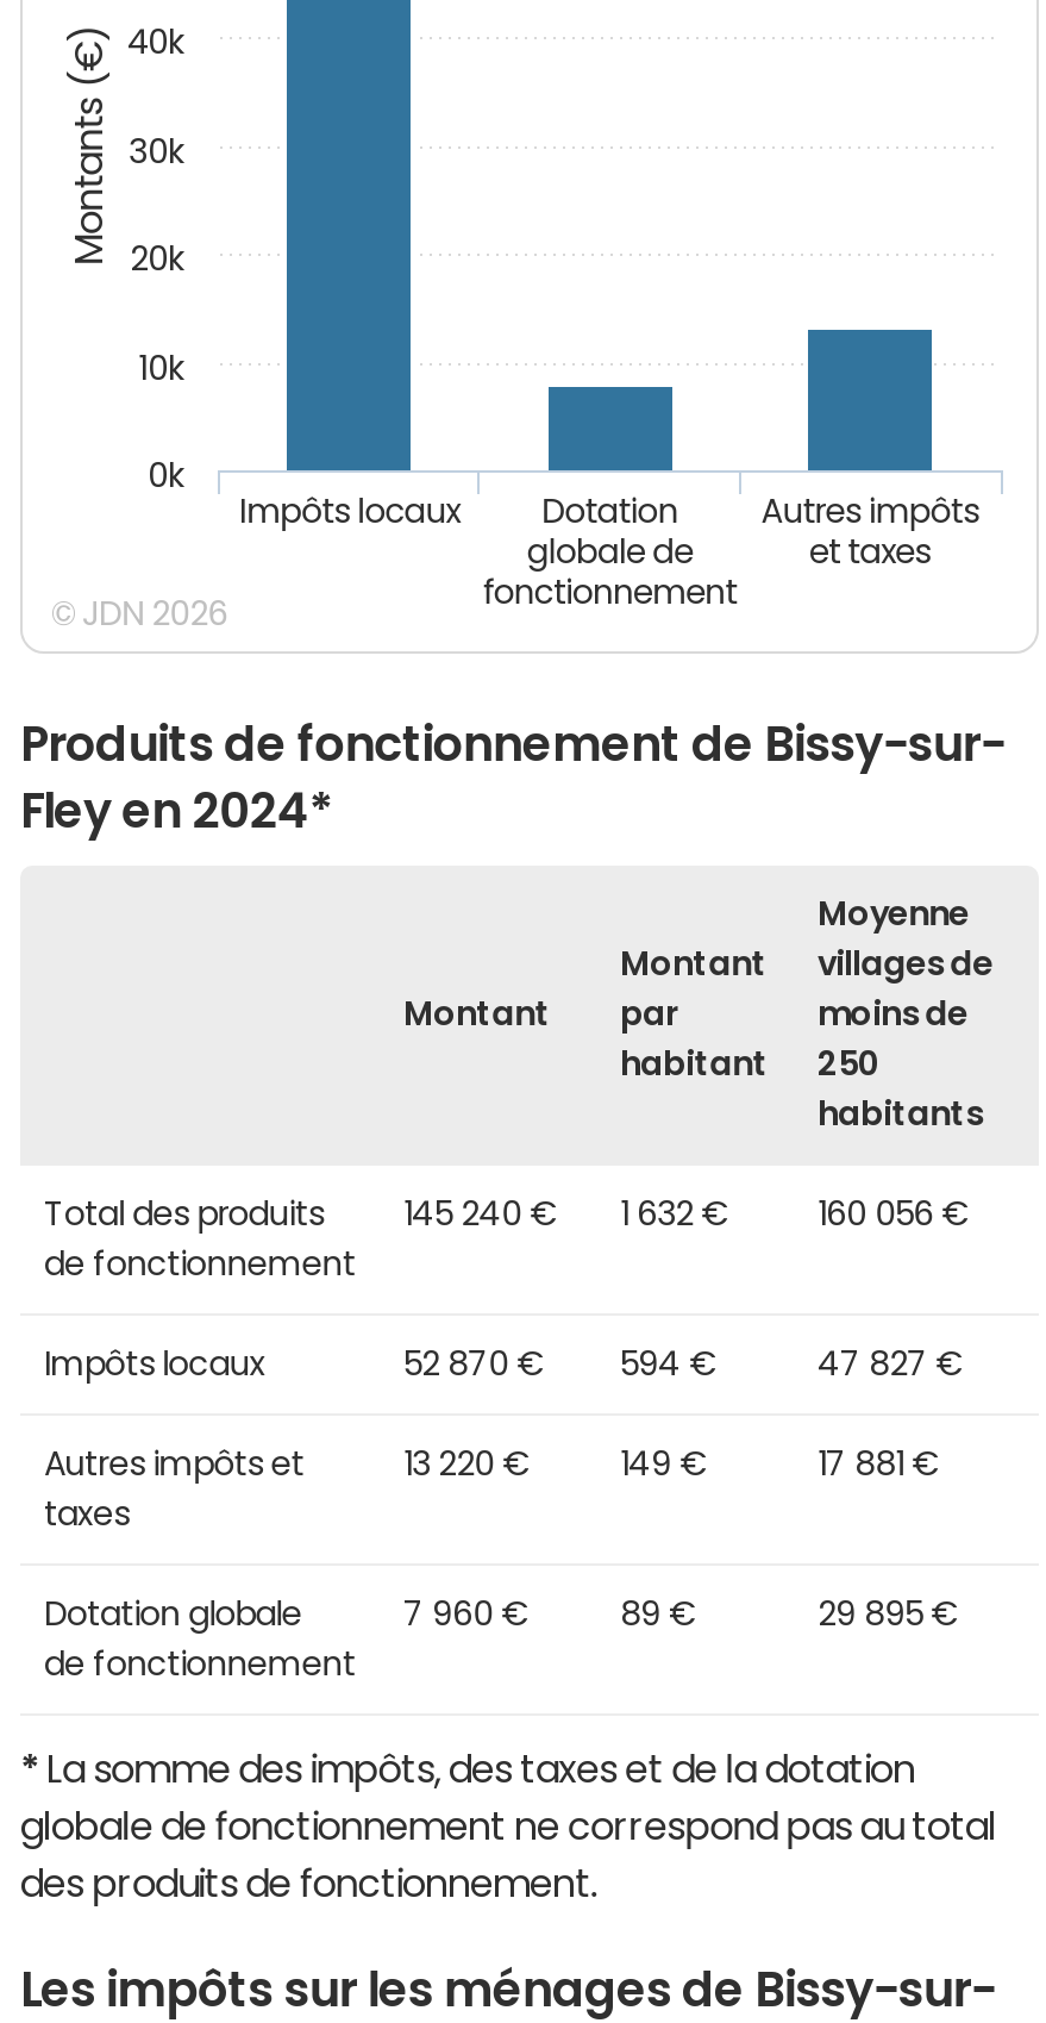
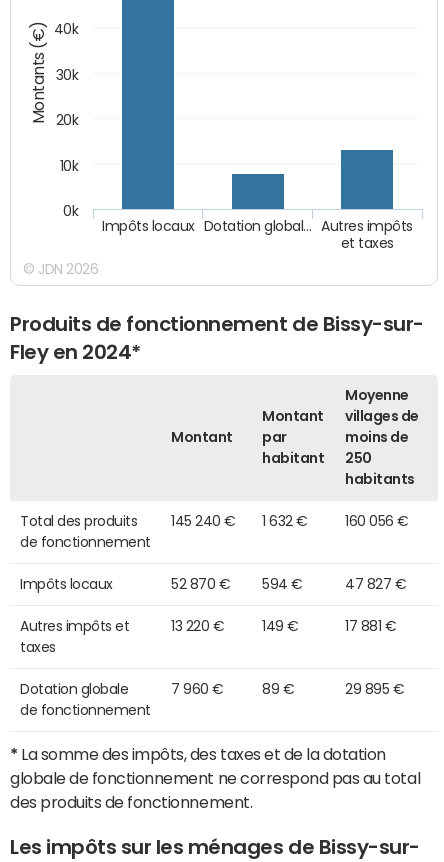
[483,494,738,608] Dotation | globale de | fonctionnement -> [204,219,312,235] Dotation global…

